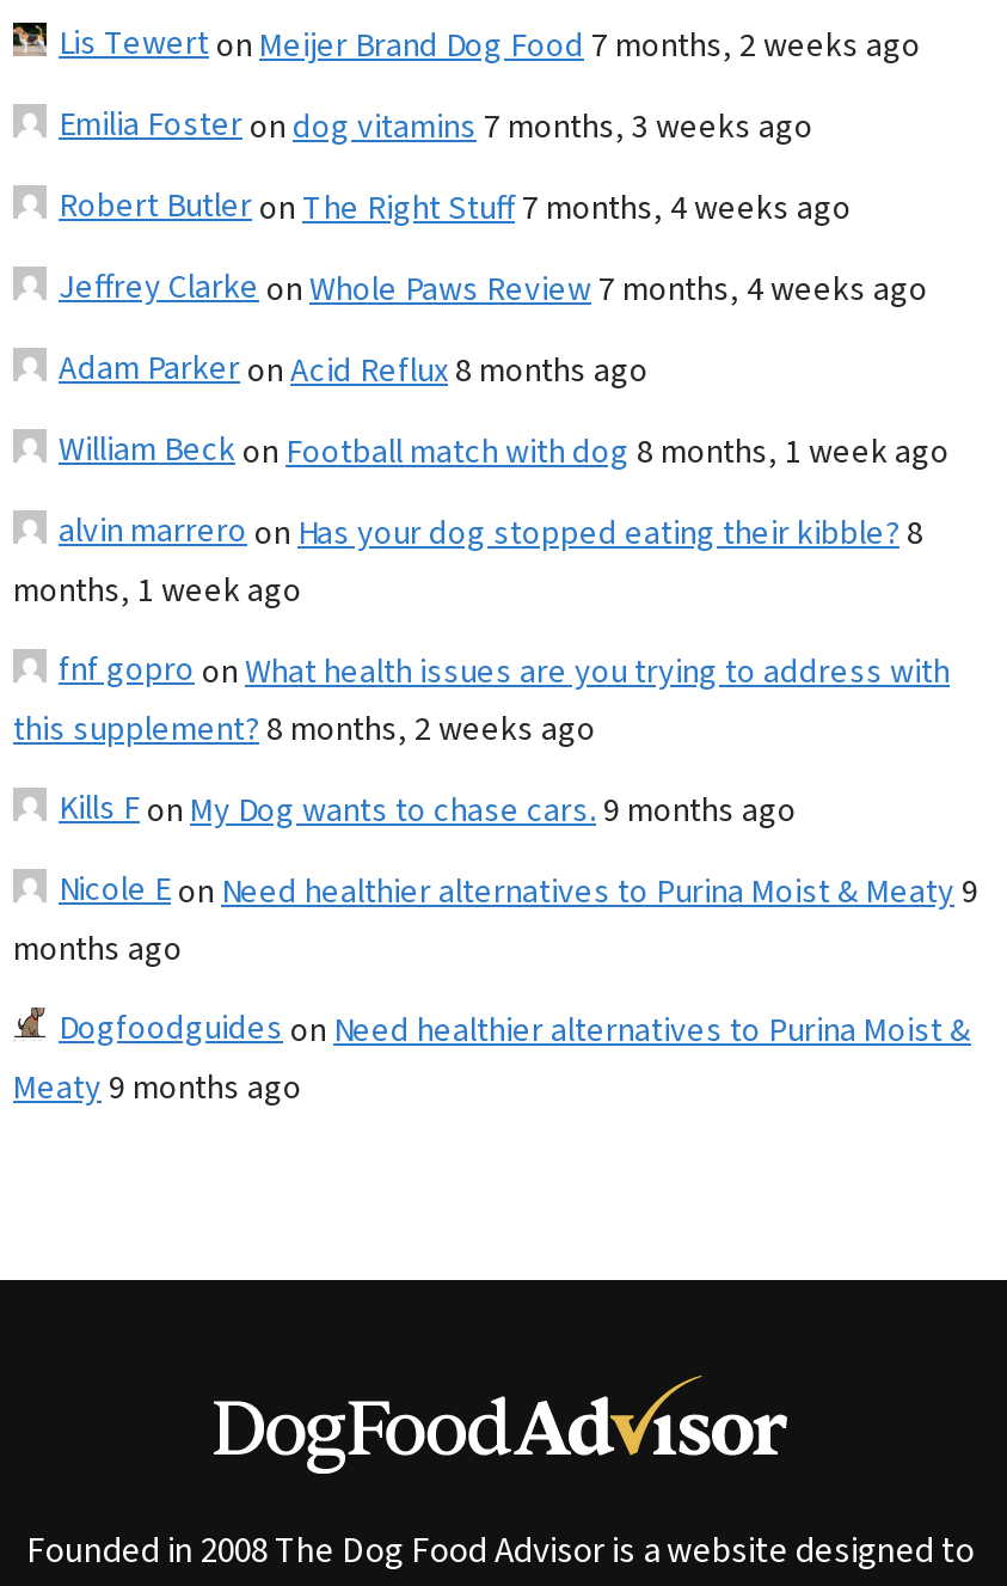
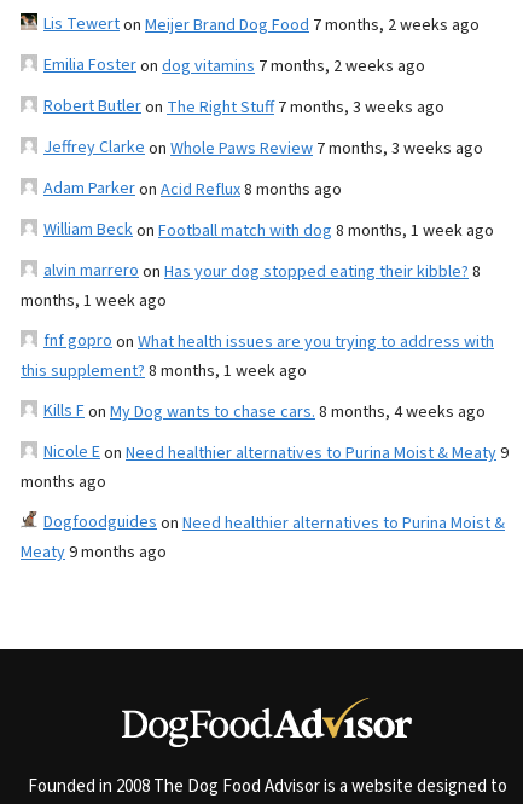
[59,101,813,151] Emilia Fosteron dog vitamins 7 months, 3 weeks ago -> [43,53,425,78] Emilia Fosteron dog vitamins 7 months, 2 weeks ago
[59,182,852,232] Robert Butleron The Right Stuff 7 months, 4 weeks ago -> [43,94,444,119] Robert Butleron The Right Stuff 7 months, 3 weeks ago
[59,263,928,314] Jeffrey Clarkeon Whole Paws Review 7 months, 4 weeks ago -> [43,135,483,160] Jeffrey Clarkeon Whole Paws Review 7 months, 3 weeks ago
[13,706,596,753] this supplement? 8 months, 2 weeks ago -> [21,359,307,383] this supplement? 8 months, 1 week ago
[59,785,797,835] Kills Fon My Dog wants to chase cars. 9 months ago -> [43,399,486,424] Kills Fon My Dog wants to chase cars. 8 months, 4 weeks ago

